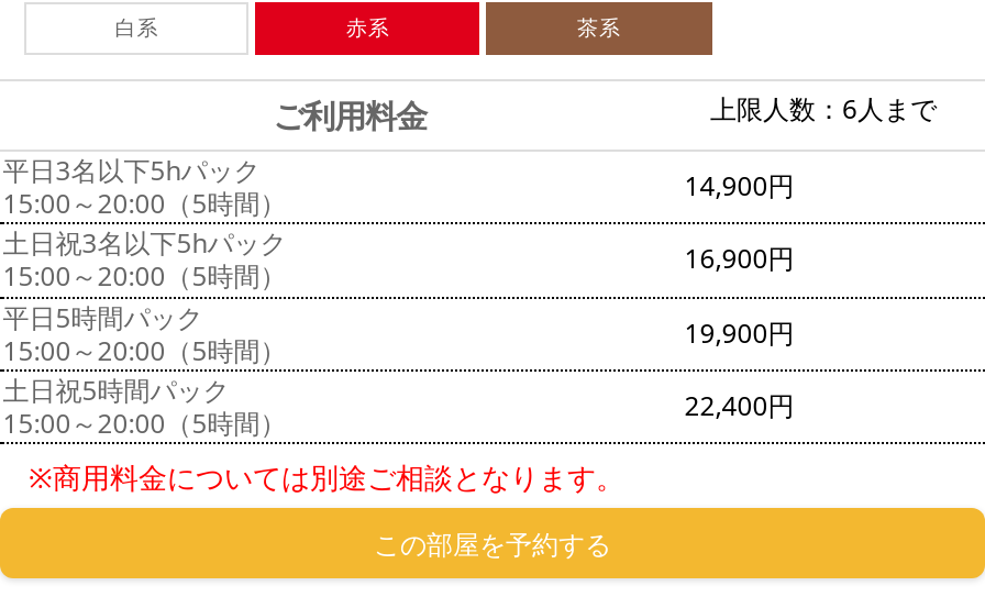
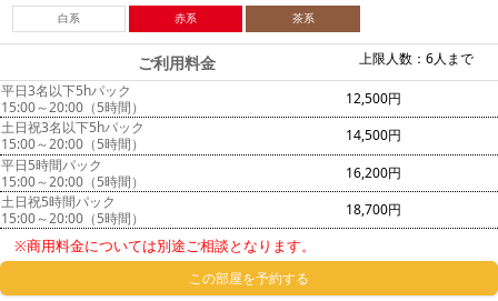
[684,167,794,204] 14,900円 -> [346,89,402,108] 12,500円
[684,240,794,278] 16,900円 -> [346,126,402,145] 14,500円
[684,314,794,351] 19,900円 -> [346,163,402,182] 16,200円
[684,387,794,425] 22,400円 -> [346,200,402,219] 18,700円

